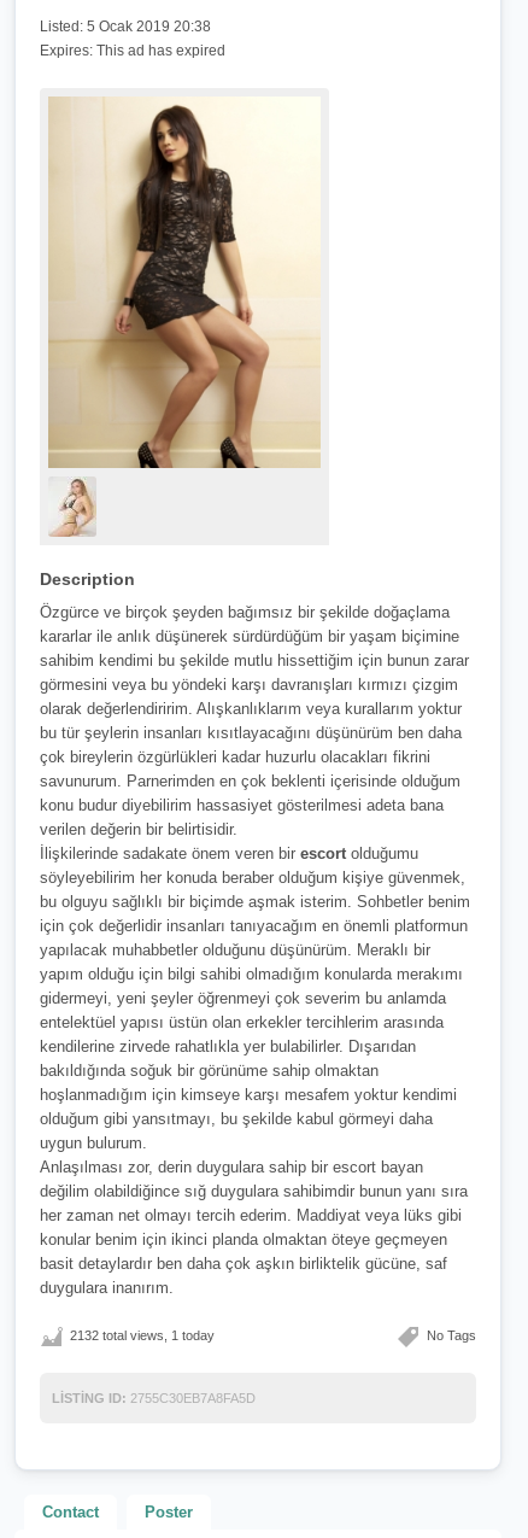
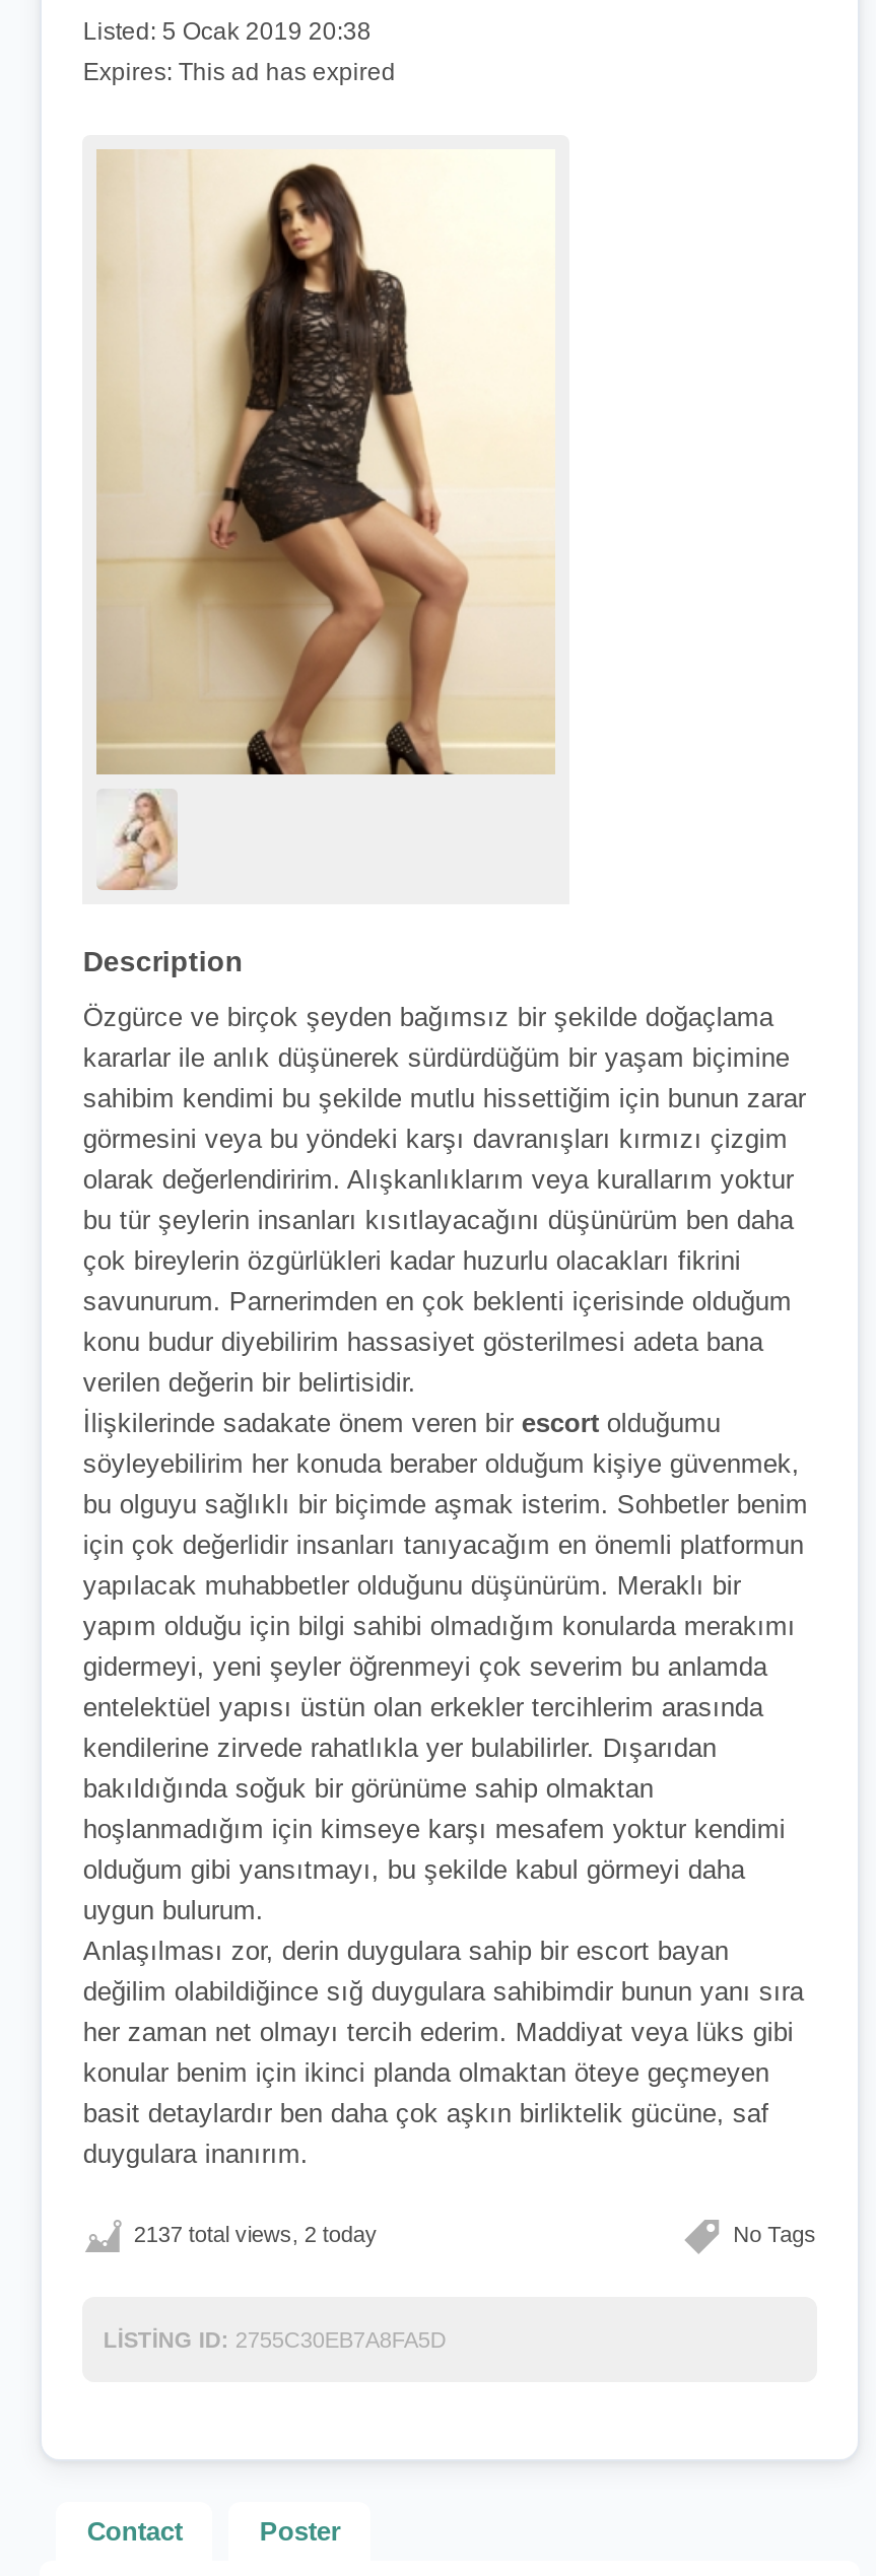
[70,1328,215,1342] 2132 total views, 1 today -> [134,2221,377,2245] 2137 total views, 2 today

